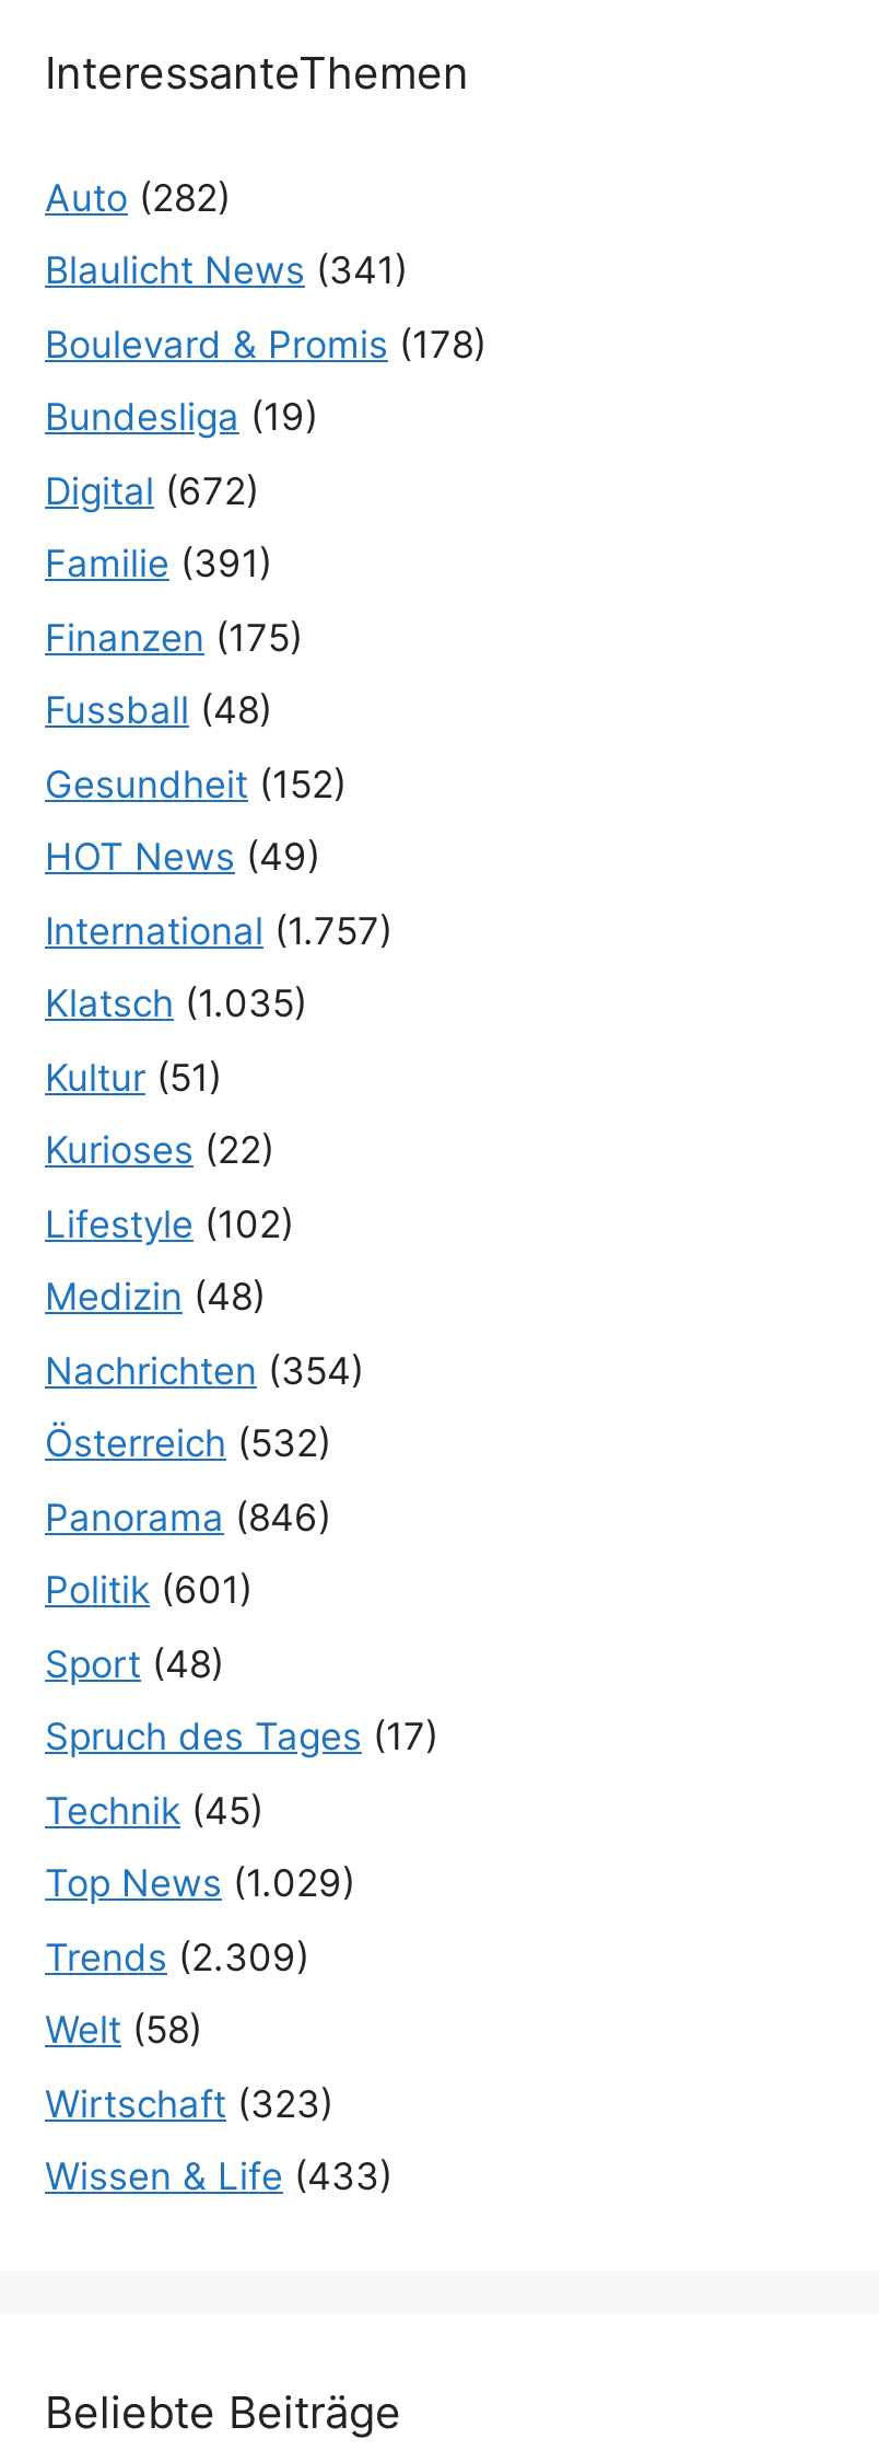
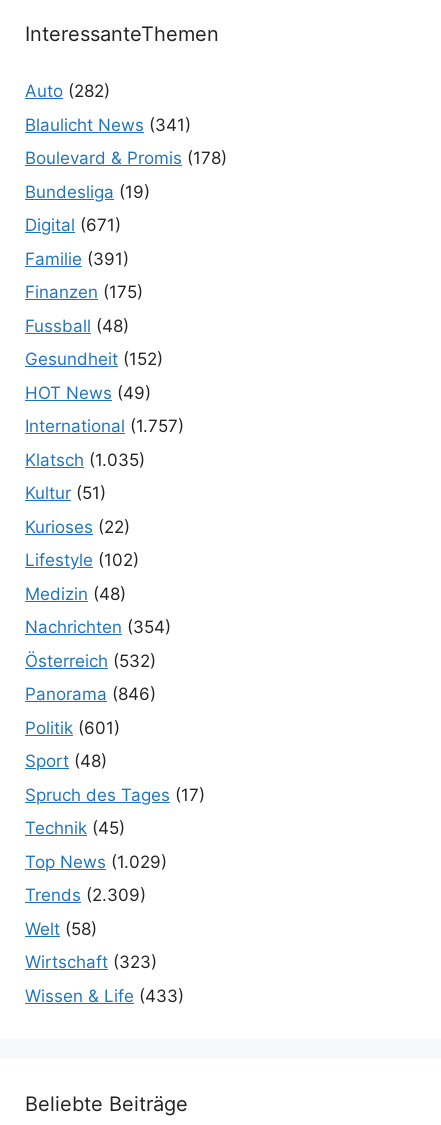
[45,470,259,513] Digital (672) -> [25,215,121,235] Digital (671)

